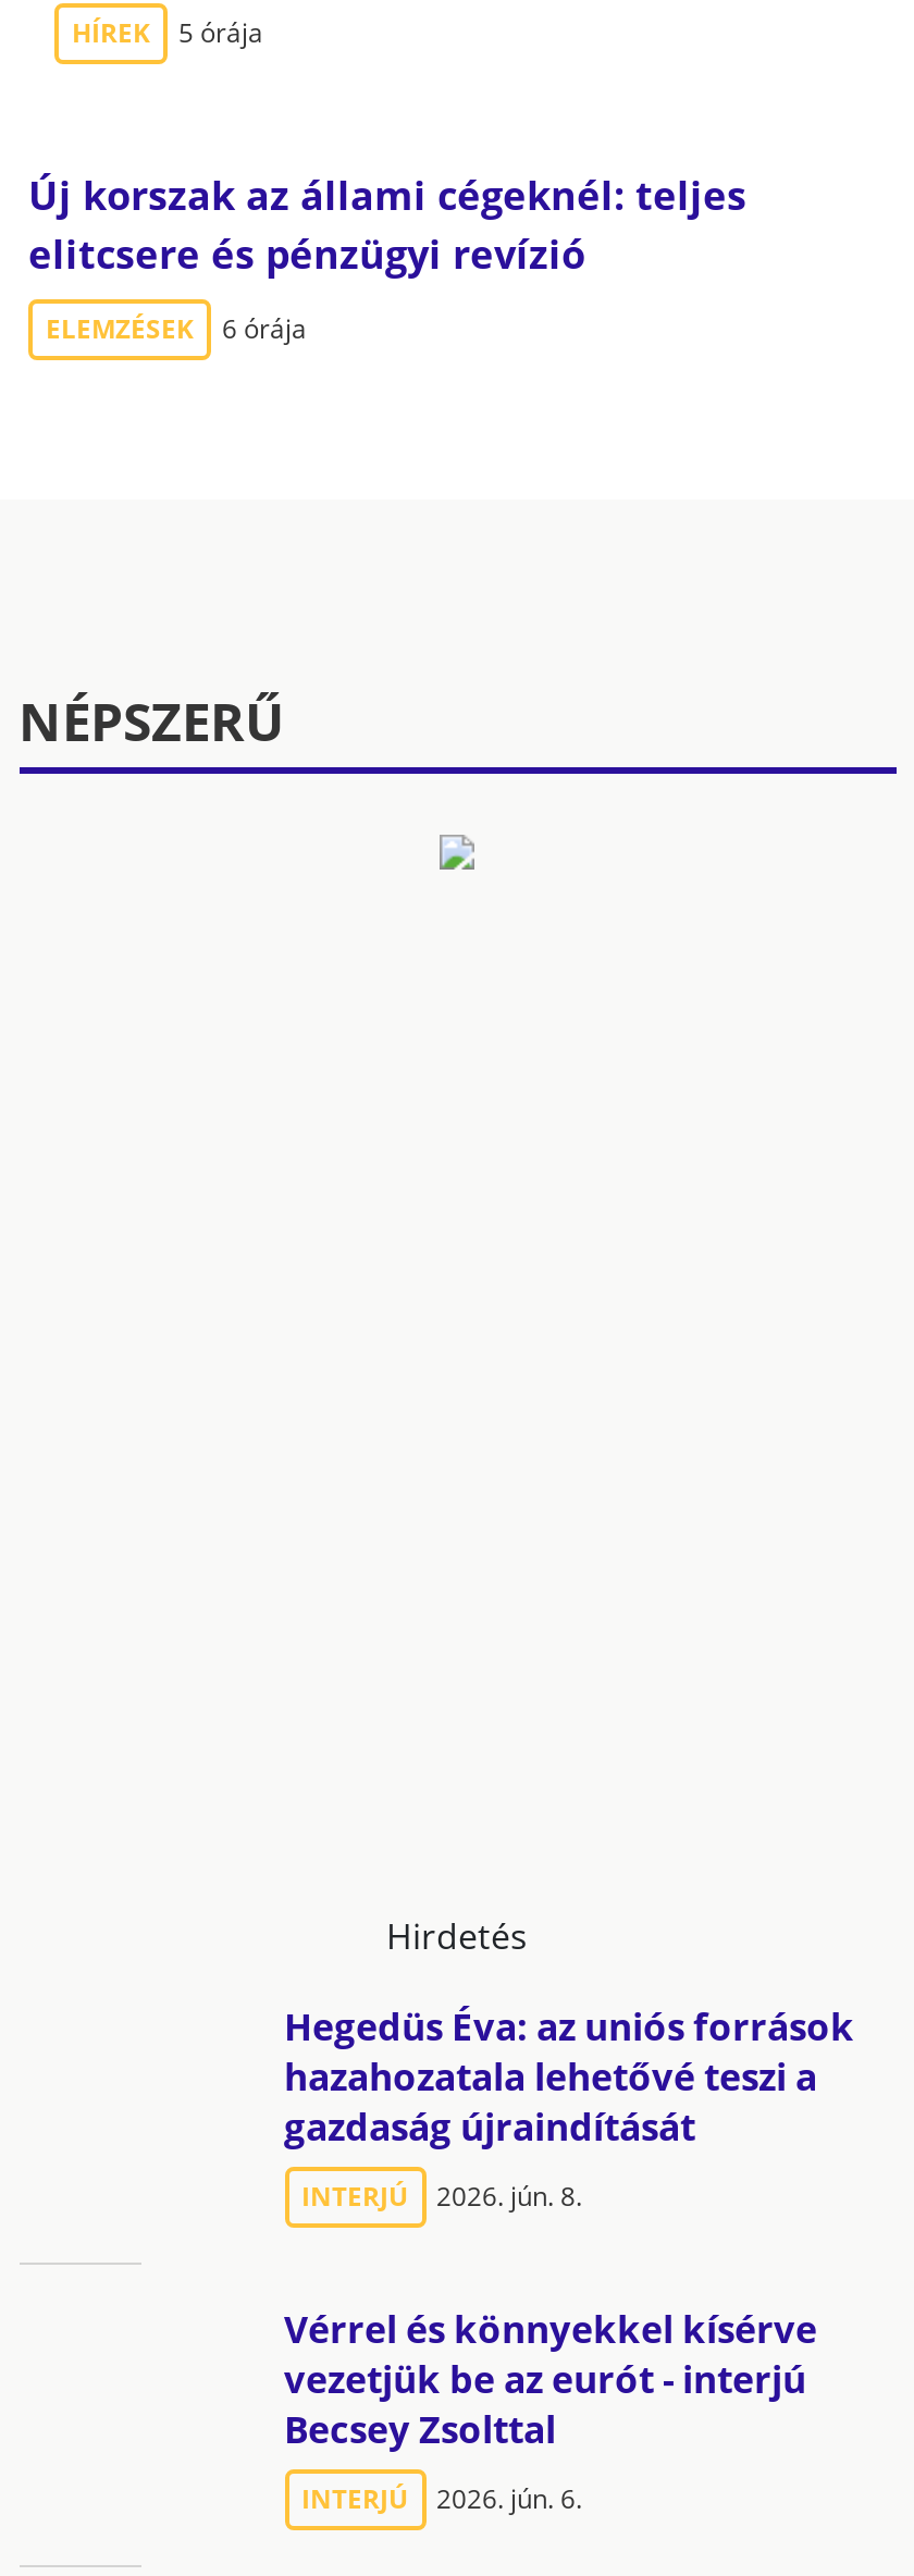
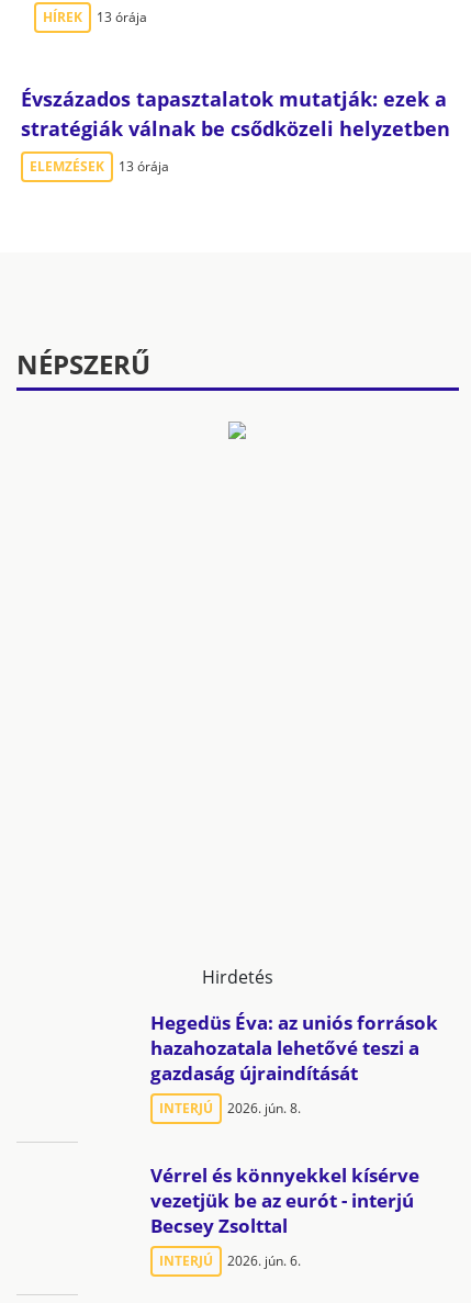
[72,14,263,51] HÍREK 5 órája -> [43,8,147,26] HÍREK 13 órája
[28,169,746,280] Új korszak az állami cégeknél: teljes | elitcsere és pénzügyi revízió -> [21,86,450,142] Évszázados tapasztalatok mutatják: ezek a | stratégiák válnak be csődközeli helyzetben
[46,310,307,347] ELEMZÉSEK 6 órája -> [30,157,169,176] ELEMZÉSEK 13 órája

